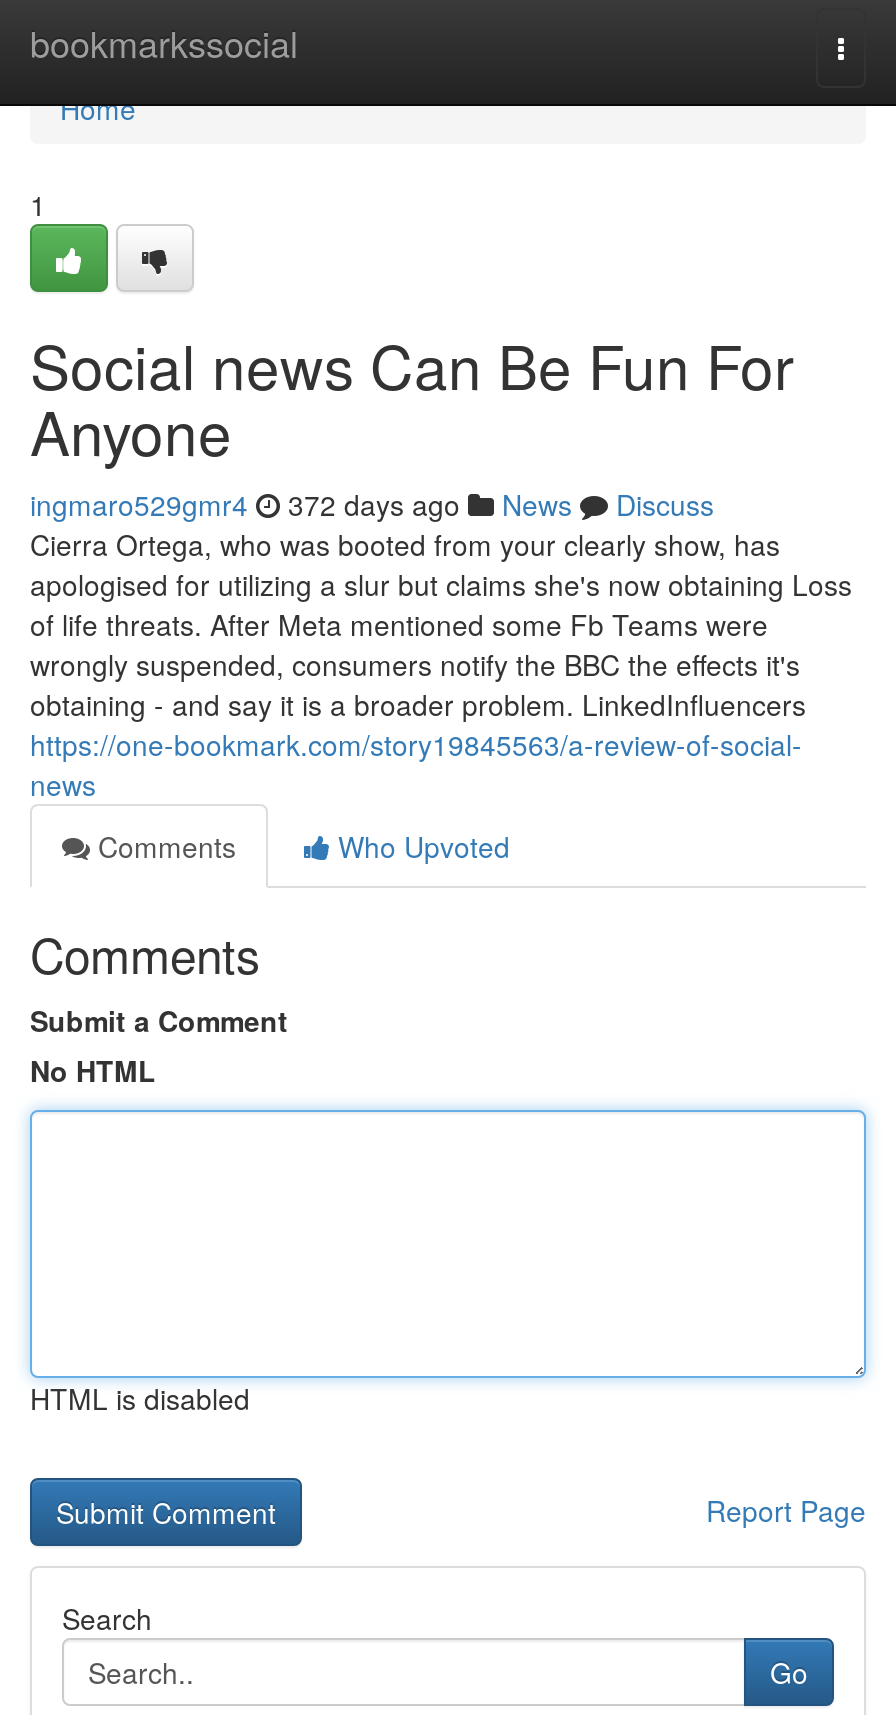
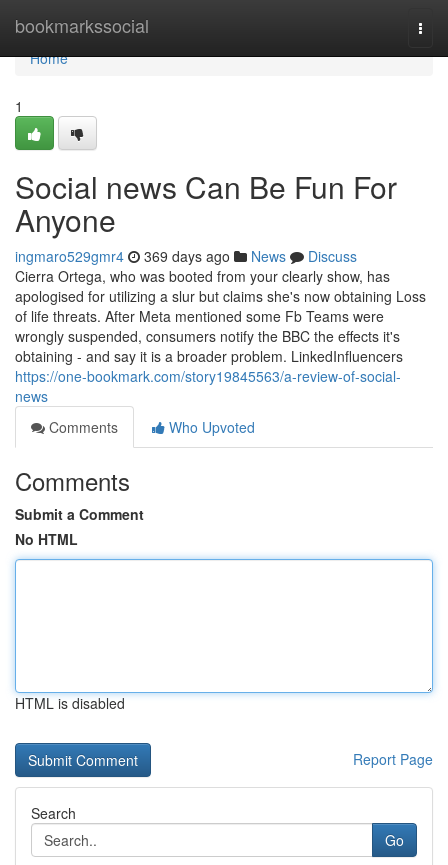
[30,484,714,524] ingmaro529gmr4 372 days ago News Discuss -> [15,246,357,266] ingmaro529gmr4 369 days ago News Discuss

